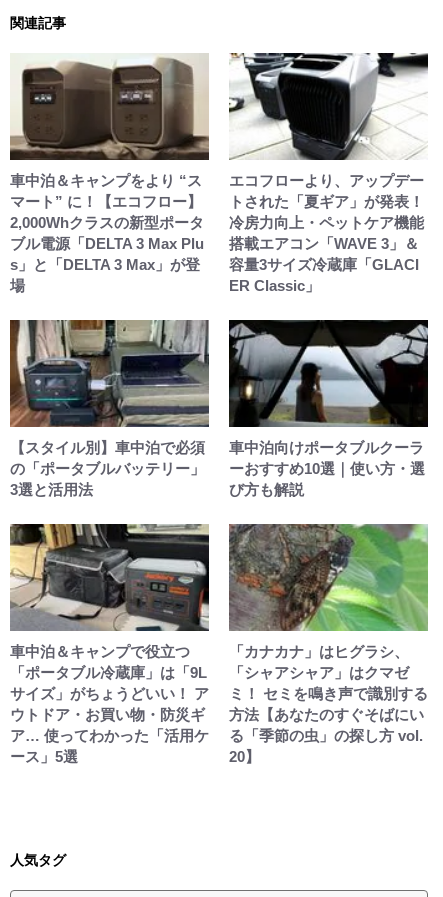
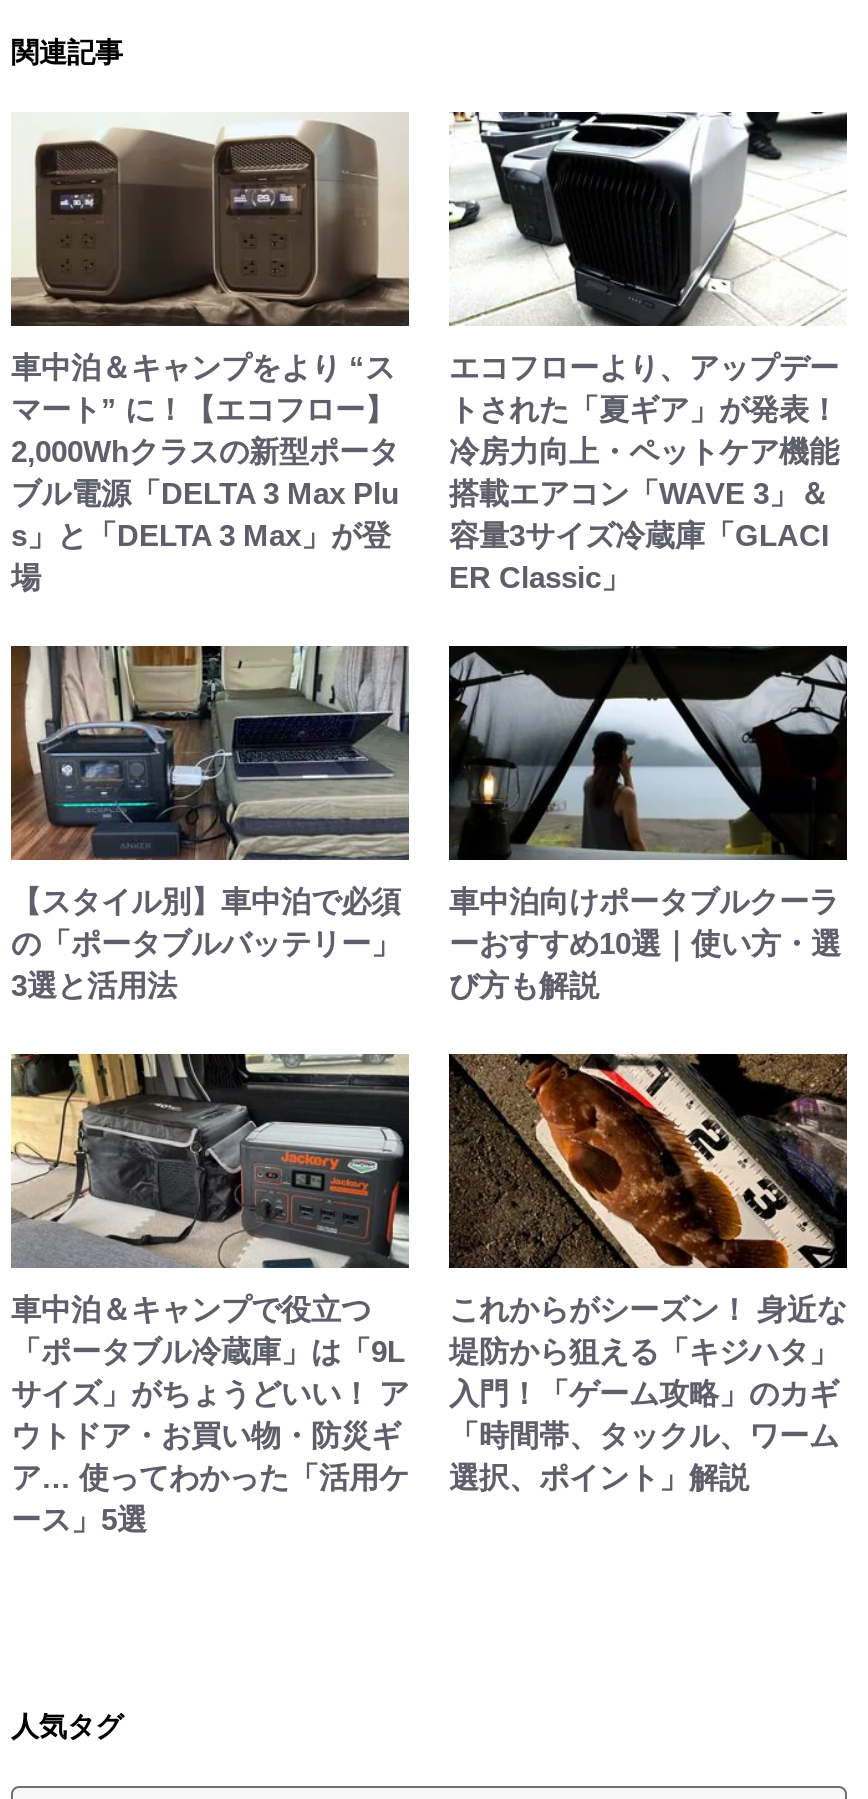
[229,523,429,764] [image] | 「カナカナ」はヒグラシ、 | 「シャアシャア」はクマゼ | ミ！ セミを鳴き声で識別する | 方法【あなたのすぐそばにい | る「季節の虫」の探し方 vol. | 20】 -> [449,1052,849,1493] [image] | これからがシーズン！ 身近な | 堤防から狙える「キジハタ」 | 入門！「ゲーム攻略」のカギ | 「時間帯、タックル、ワーム | 選択、ポイント」解説

